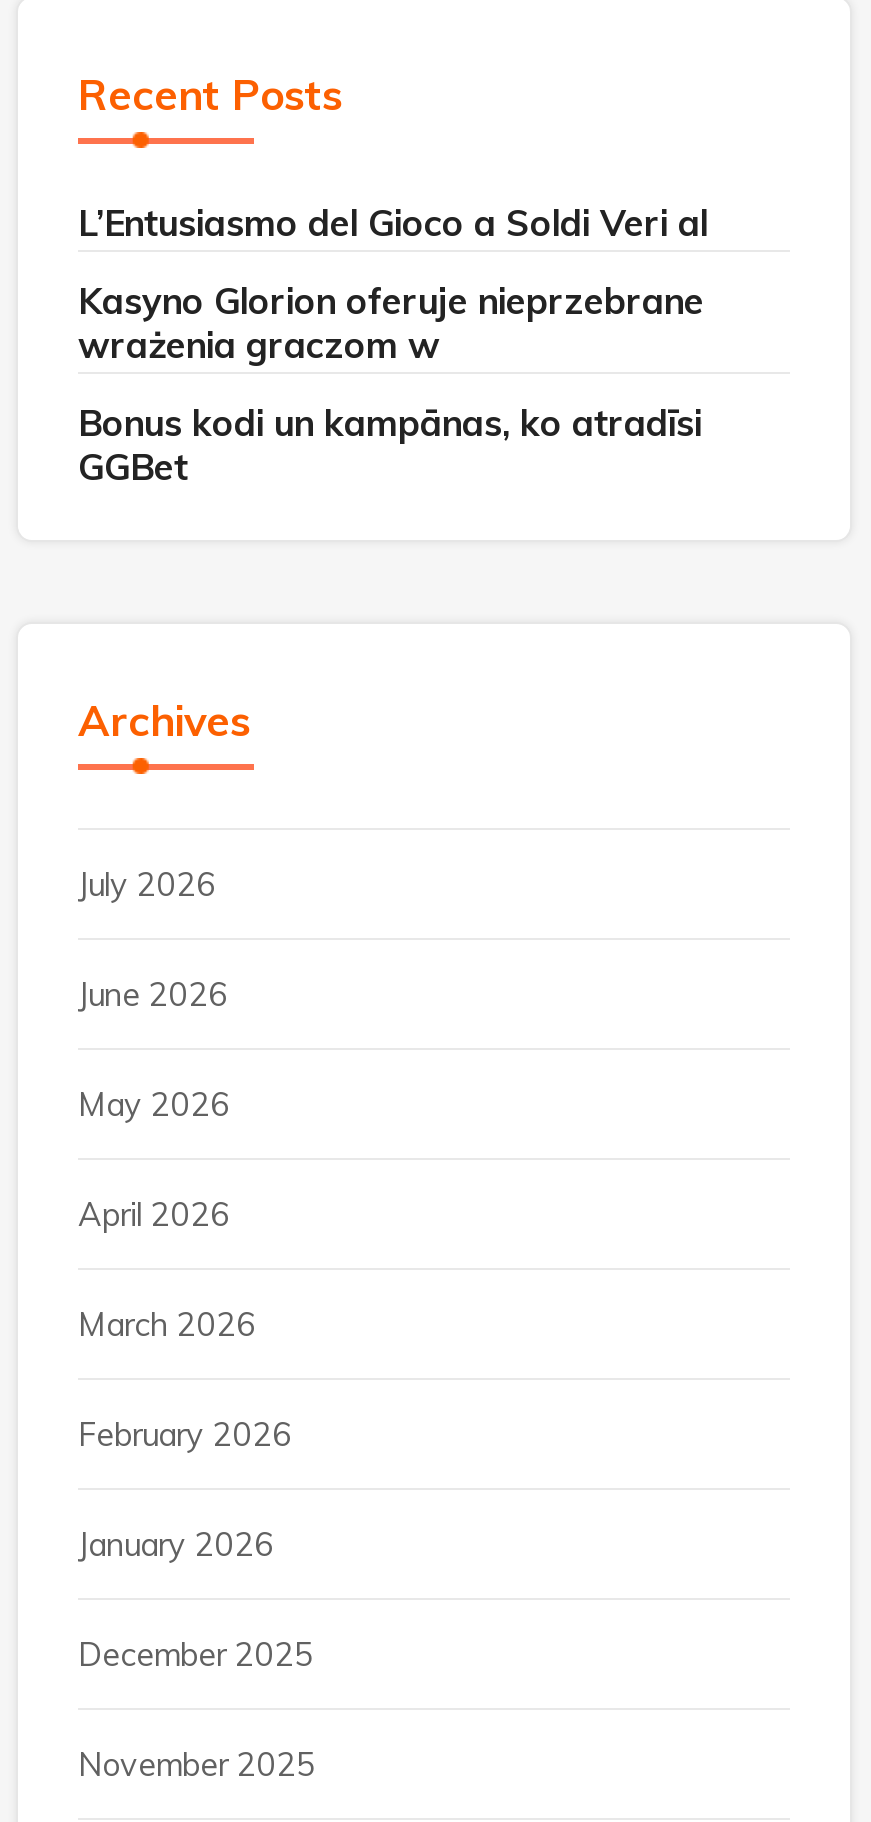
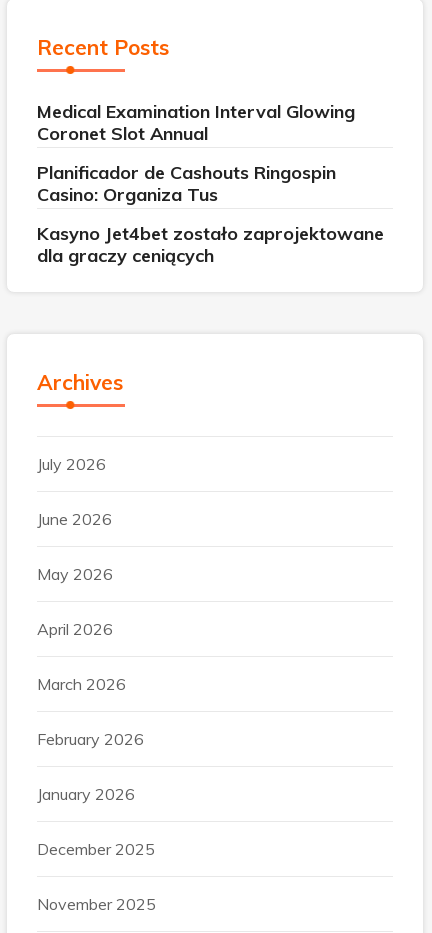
[78,200,708,246] L’Entusiasmo del Gioco a Soldi Veri al -> [37,100,355,145] Medical Examination Interval Glowing | Coronet Slot Annual
[78,278,704,368] Kasyno Glorion oferuje nieprzebrane | wrażenia graczom w -> [37,161,336,206] Planificador de Cashouts Ringospin | Casino: Organiza Tus
[78,400,702,490] Bonus kodi un kampānas, ko atradīsi | GGBet -> [37,222,384,267] Kasyno Jet4bet zostało zaprojektowane | dla graczy ceniących

